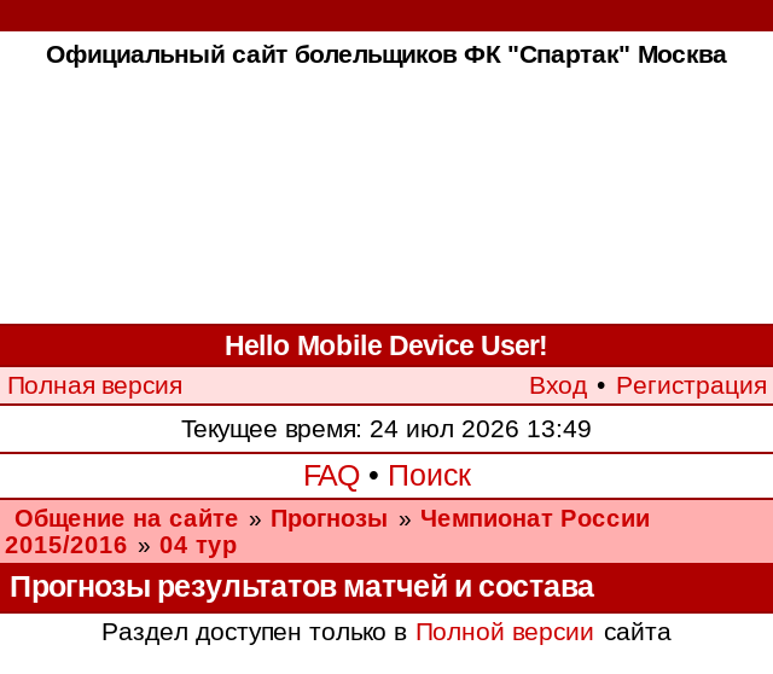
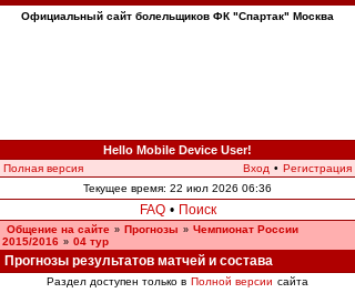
[181,416,592,442] Текущее время: 24 июл 2026 13:49 -> [83,182,272,194] Текущее время: 22 июл 2026 06:36

